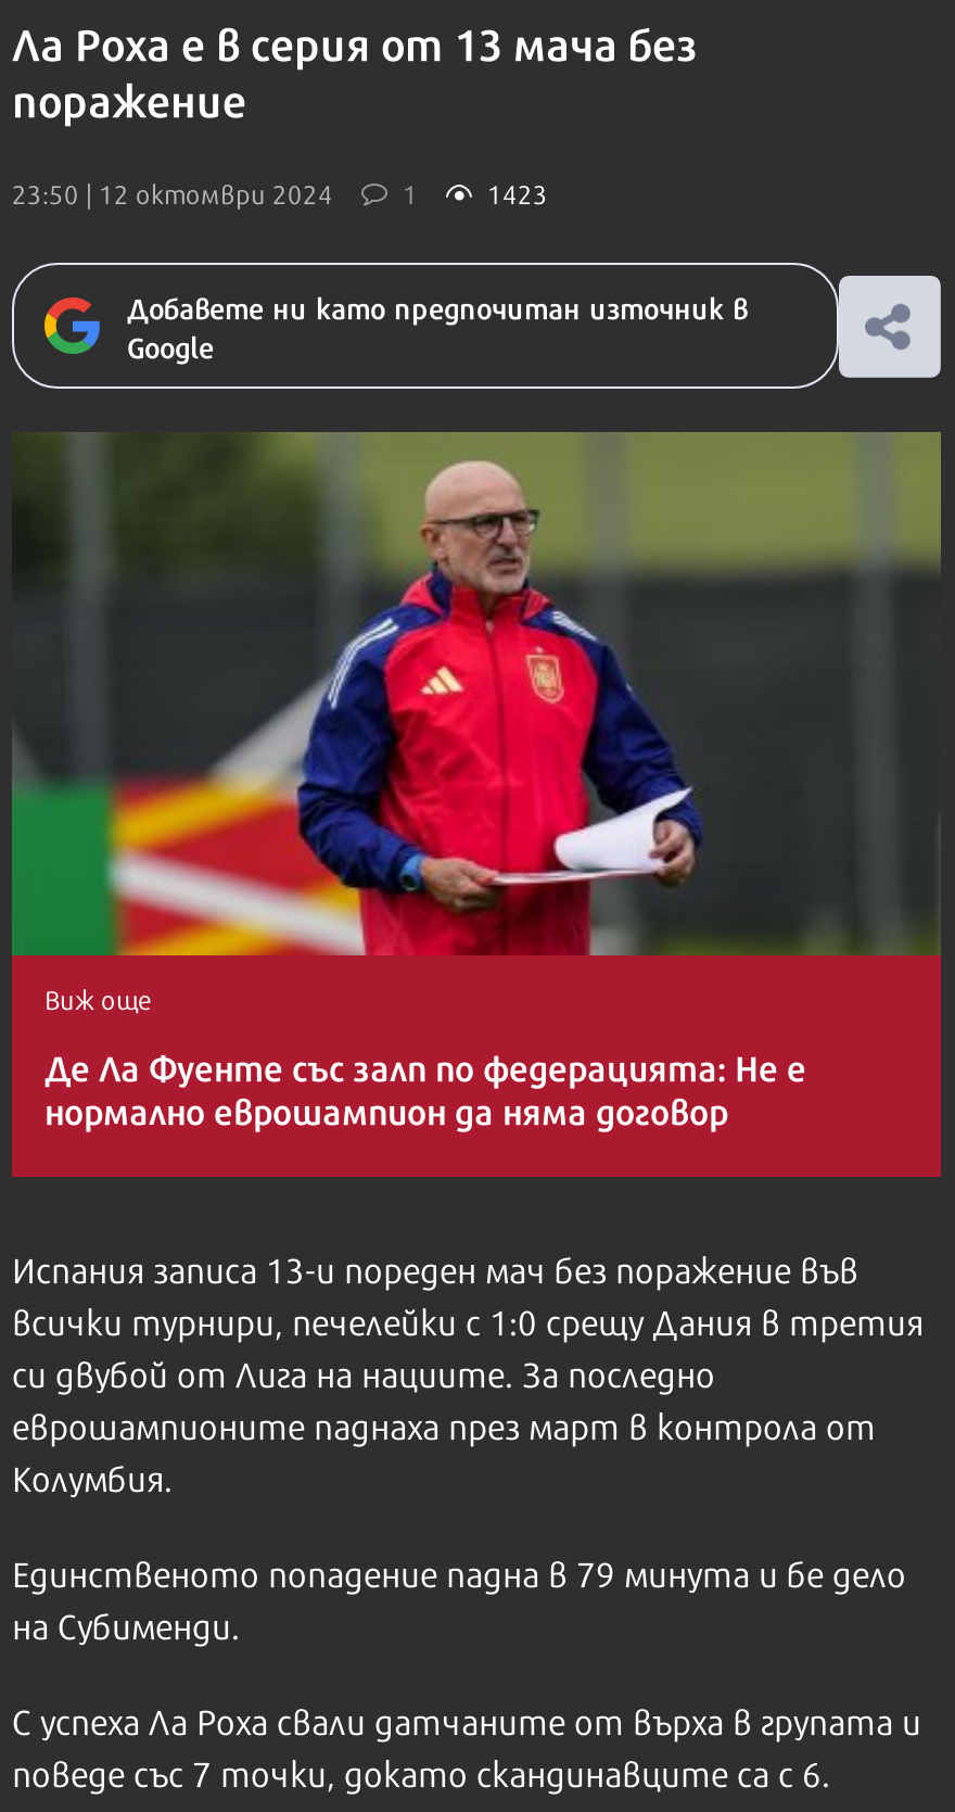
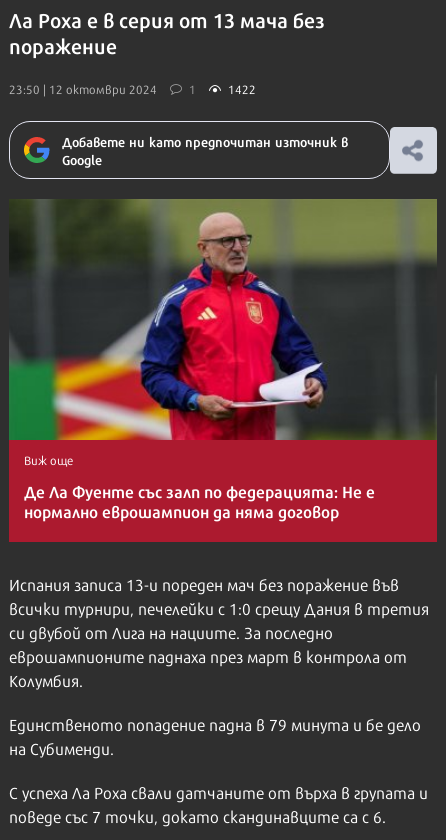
[487,174,548,213] 1423 -> [228,80,256,98] 1422

